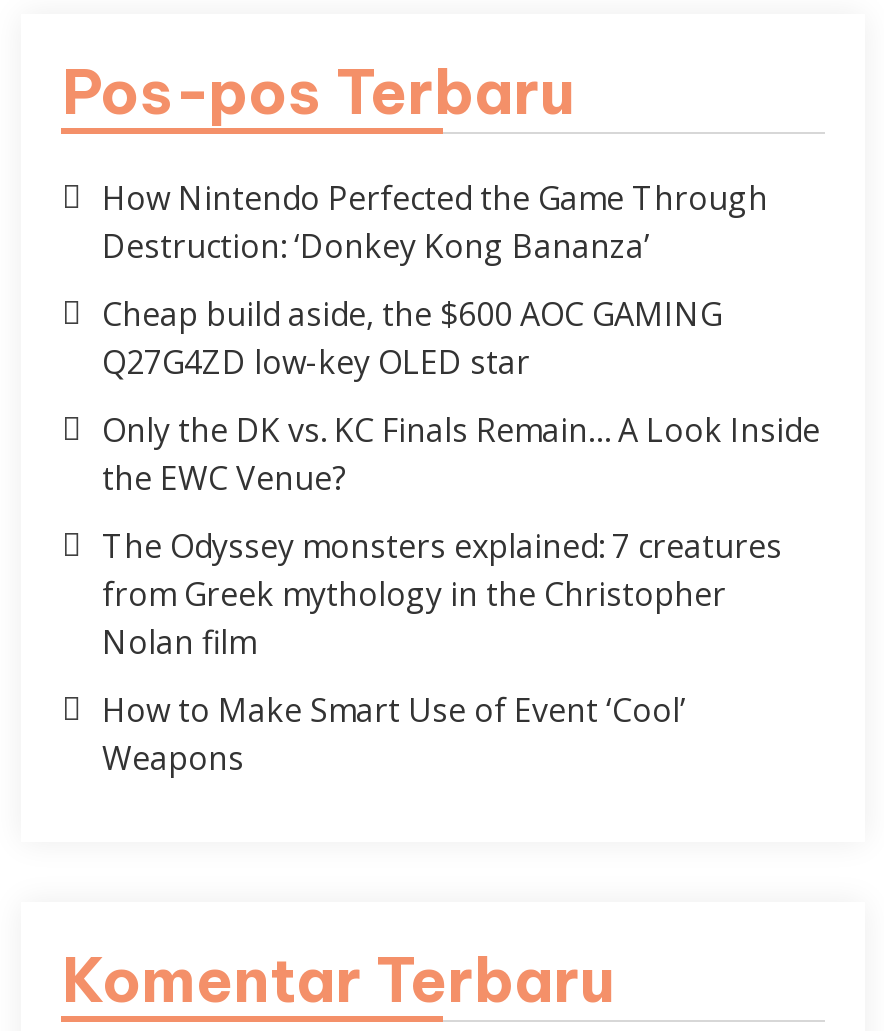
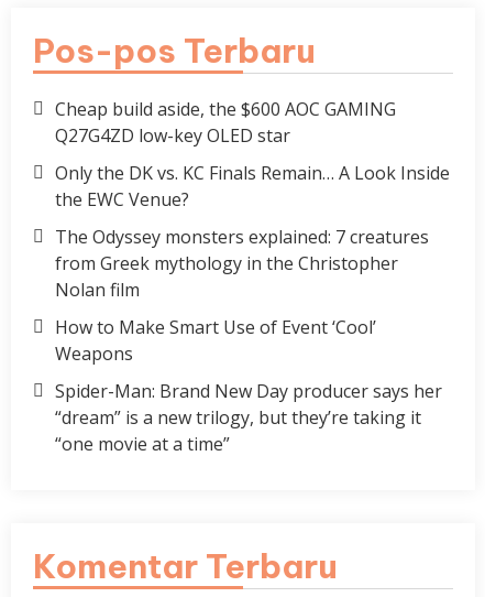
[102,176,768,268] How Nintendo Perfected the Game Through | Destruction: ‘Donkey Kong Bananza’ -> none
moved [102,292,820,780] -> [55,97,450,366]: Cheap build aside, the $600 AOC GAMING | Q27G4ZD low-key OLED star | Only the DK vs. KC Finals Remain… A Look Inside | ... | How to Make Smart Use of Event ‘Cool’ | Weapons
none -> [55,379,443,456] Spider-Man: Brand New Day producer says her | “dream” is a new trilogy, but they’re taking it | “one movie at a time”

